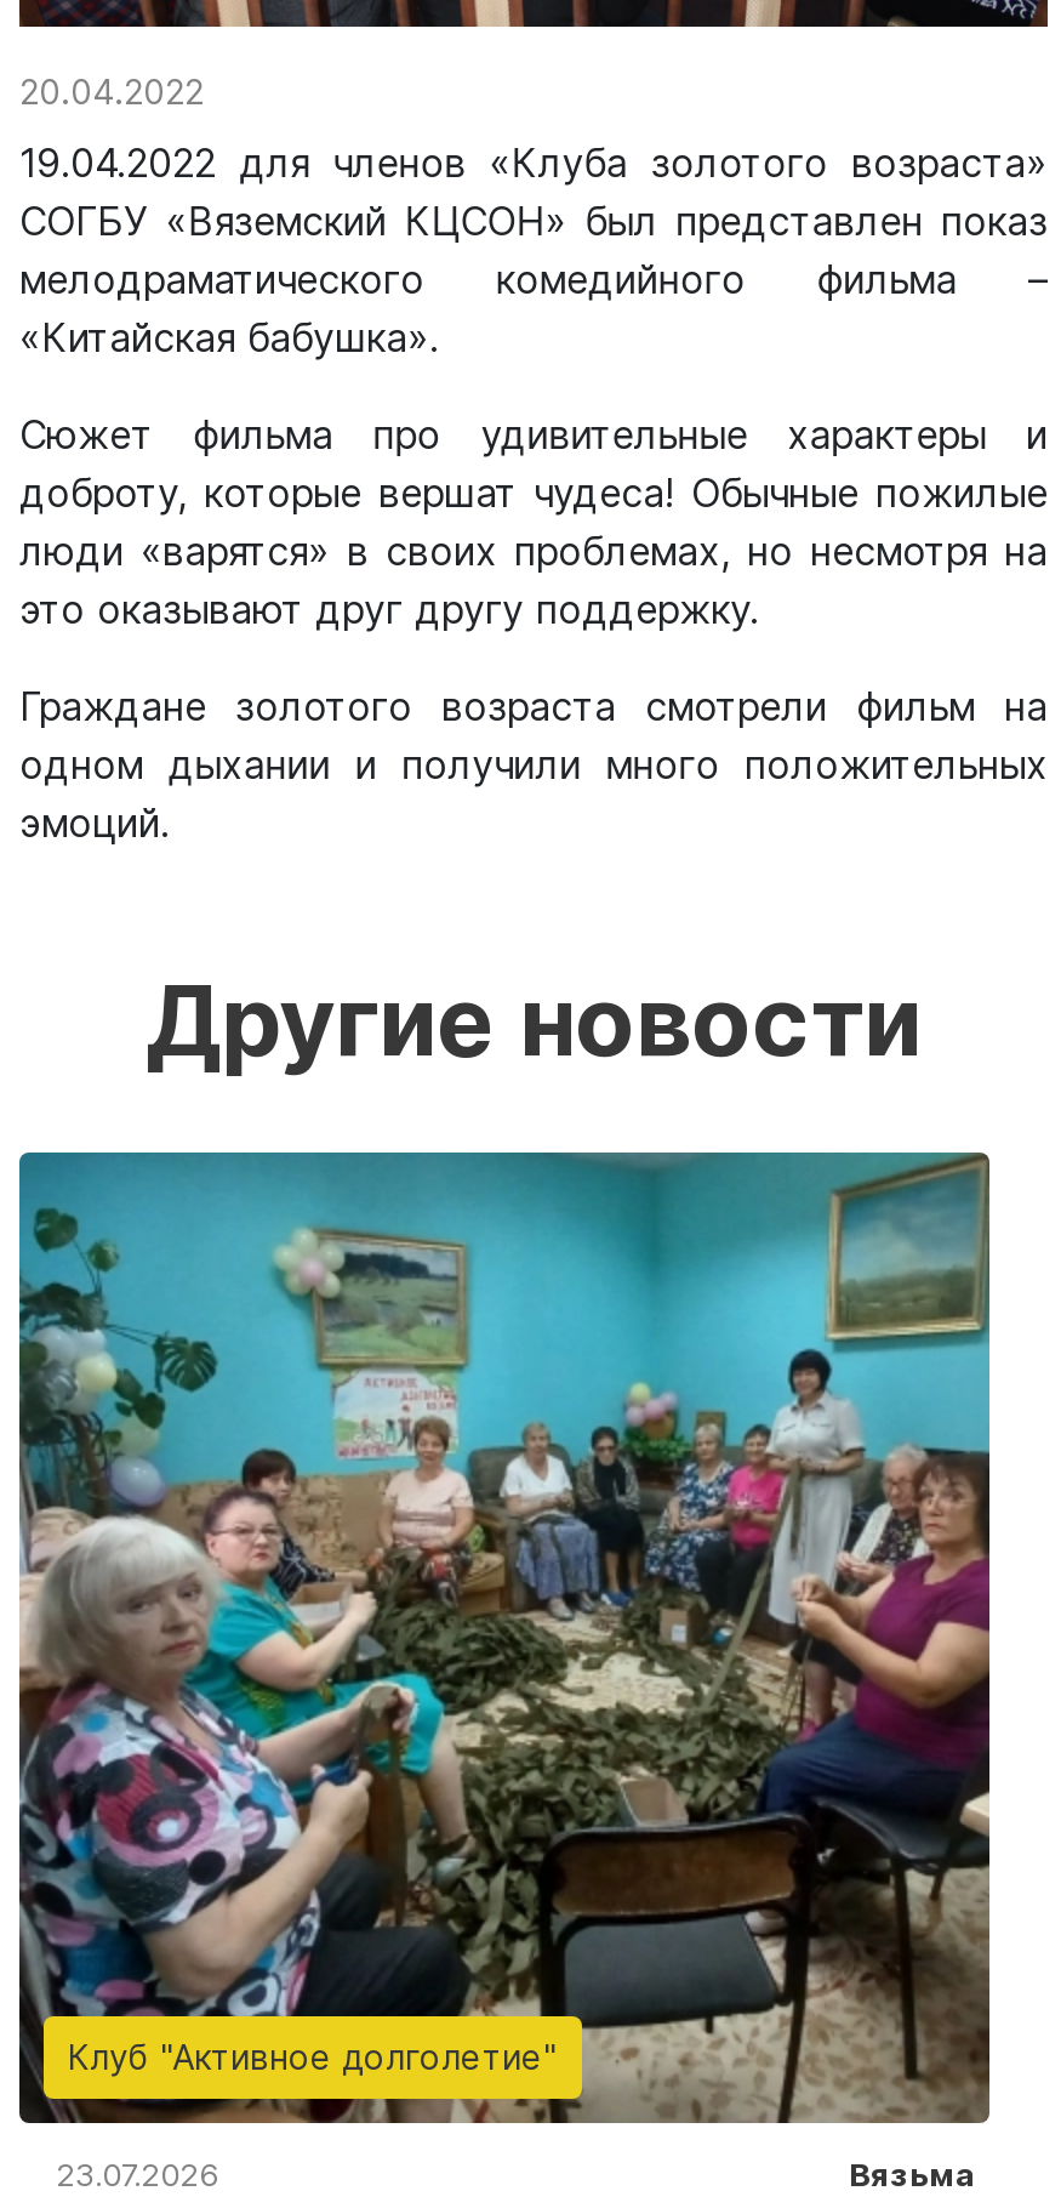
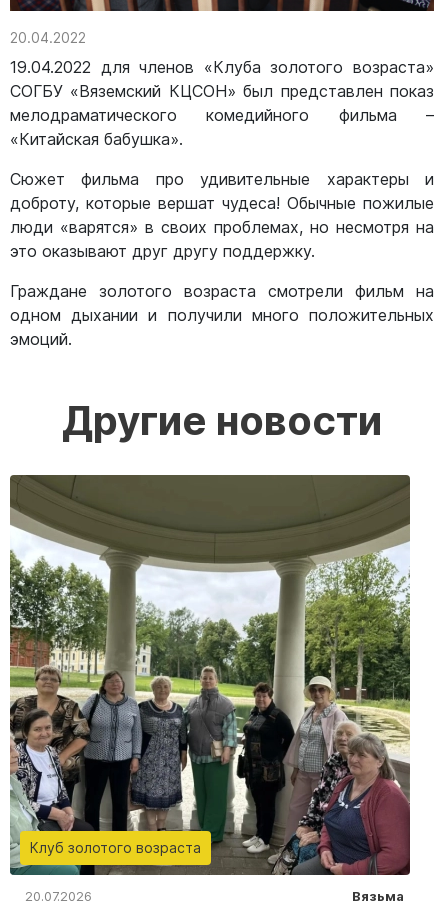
[17,1153,992,2126] [image] | Клуб "Активное долголетие" -> [9,475,411,876] [image] | Клуб золотого возраста
[56,2154,218,2193] 23.07.2026 -> [25,888,92,904] 20.07.2026

